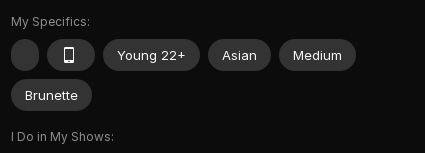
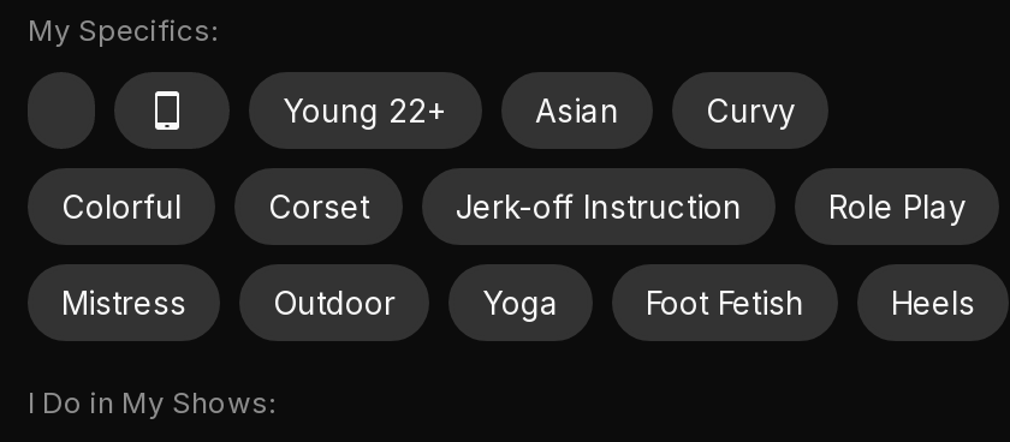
[25,47,342,103] Medium | Brunette -> [61,91,975,321] Curvy | Colorful | Corset | Jerk-off Instruction | Role Play | Mistress | Outdoor | Yoga | Foot Fetish | Heels

